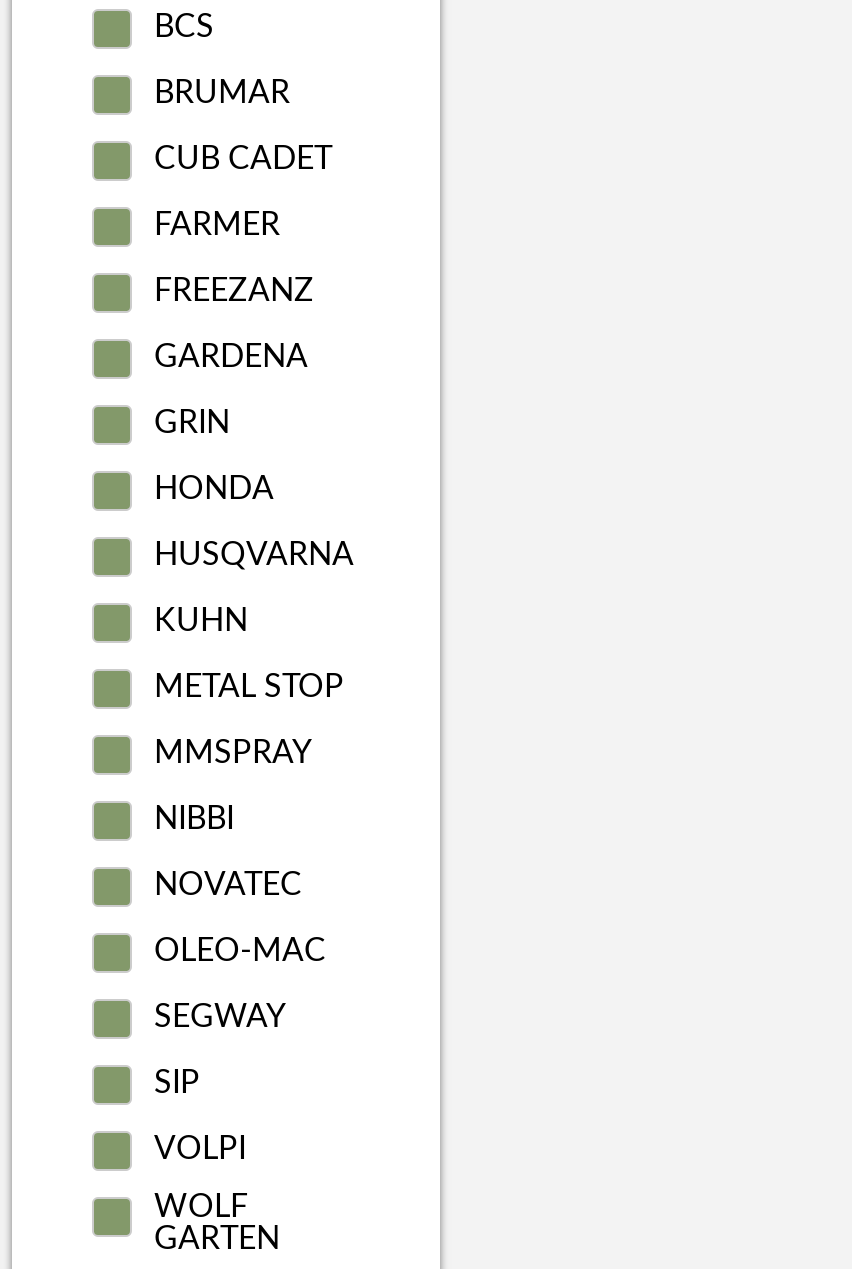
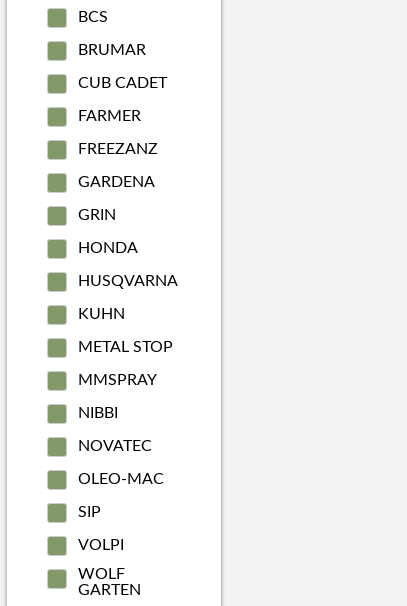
[154,1001,286,1033] SEGWAY -> none

